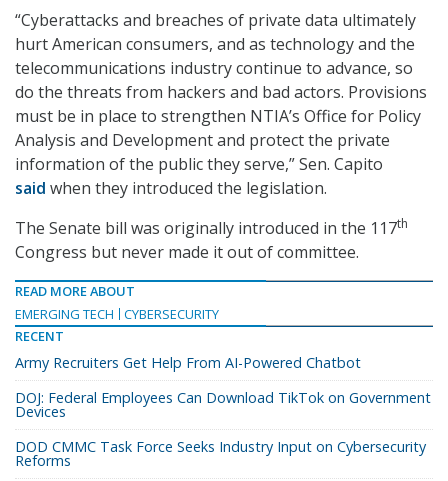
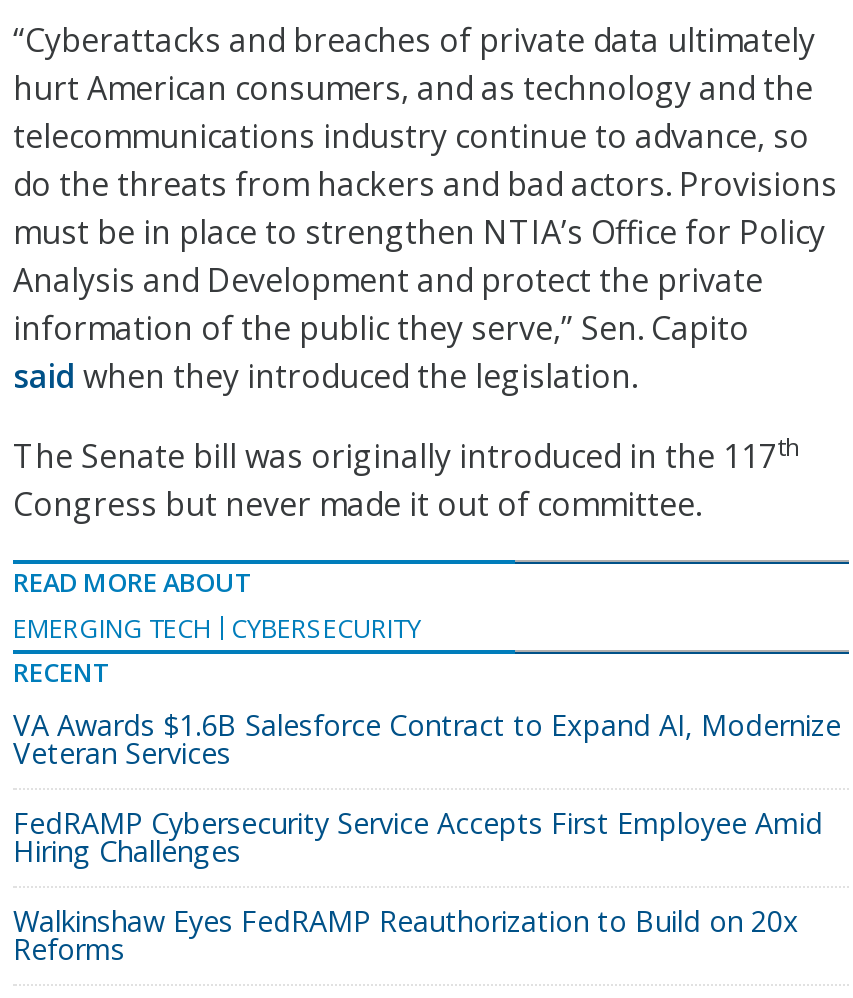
[15,353,361,372] Army Recruiters Get Help From AI-Powered Chatbot -> [13,706,841,772] VA Awards $1.6B Salesforce Contract to Expand AI, Modernize | Veteran Services
[15,388,431,421] DOJ: Federal Employees Can Download TikTok on Government | Devices -> [13,804,823,870] FedRAMP Cybersecurity Service Accepts First Employee Amid | Hiring Challenges
[15,437,426,456] DOD CMMC Task Force Seeks Industry Input on Cybersecurity -> [13,902,799,940] Walkinshaw Eyes FedRAMP Reauthorization to Build on 20x

